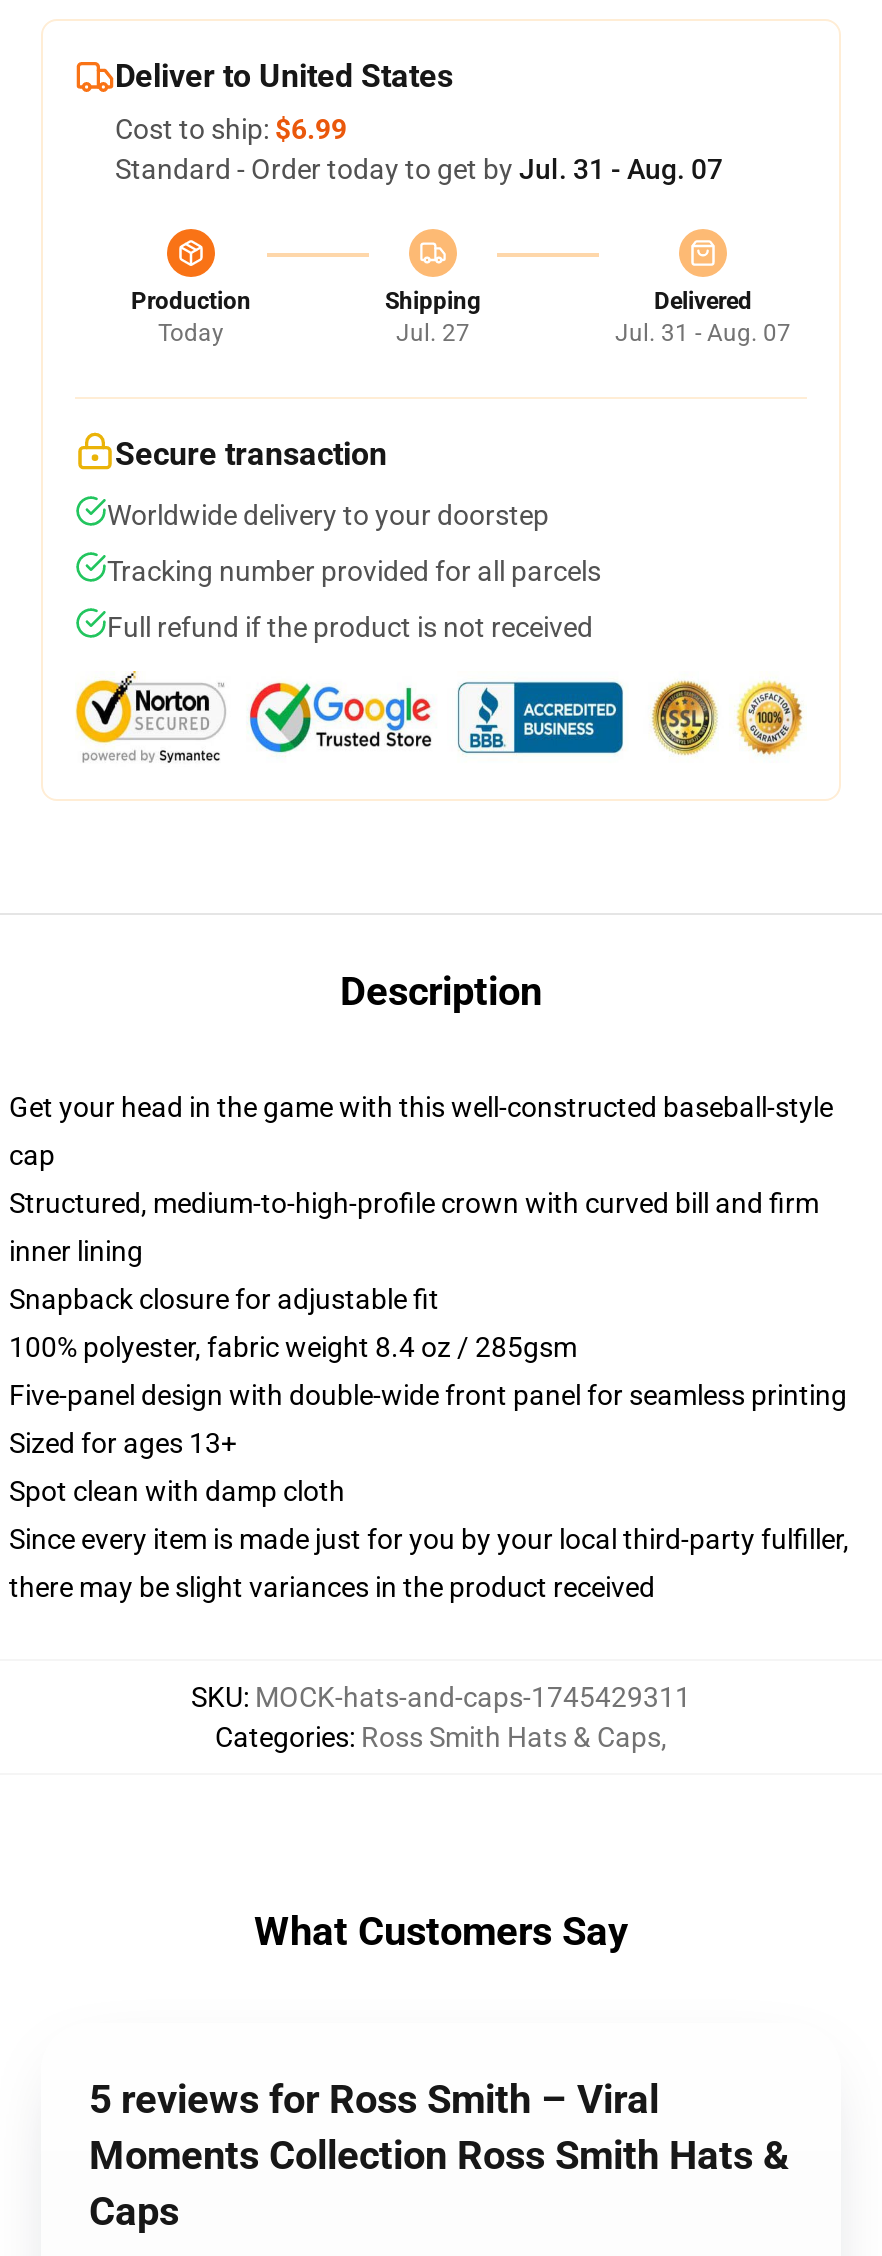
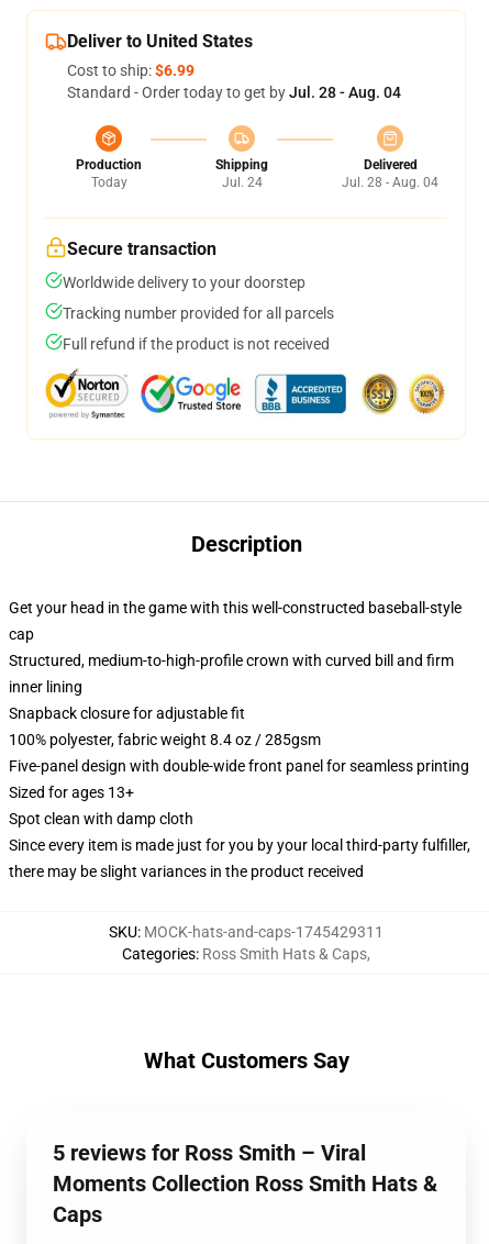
[115,153,723,185] Standard - Order today to get by Jul. 31 - Aug. 07 -> [67,84,401,101] Standard - Order today to get by Jul. 28 - Aug. 04
[396,319,470,347] Jul. 27 -> [221,175,262,190] Jul. 24
[615,319,791,347] Jul. 31 - Aug. 07 -> [342,175,438,190] Jul. 28 - Aug. 04

